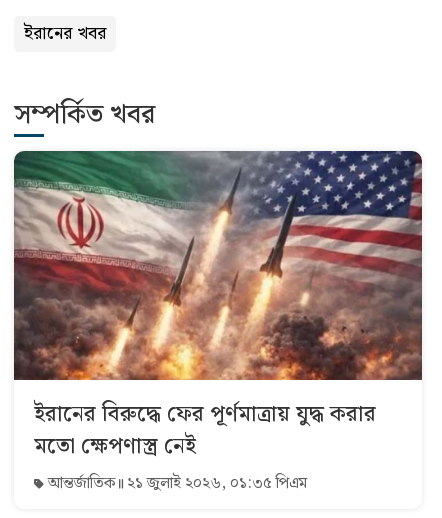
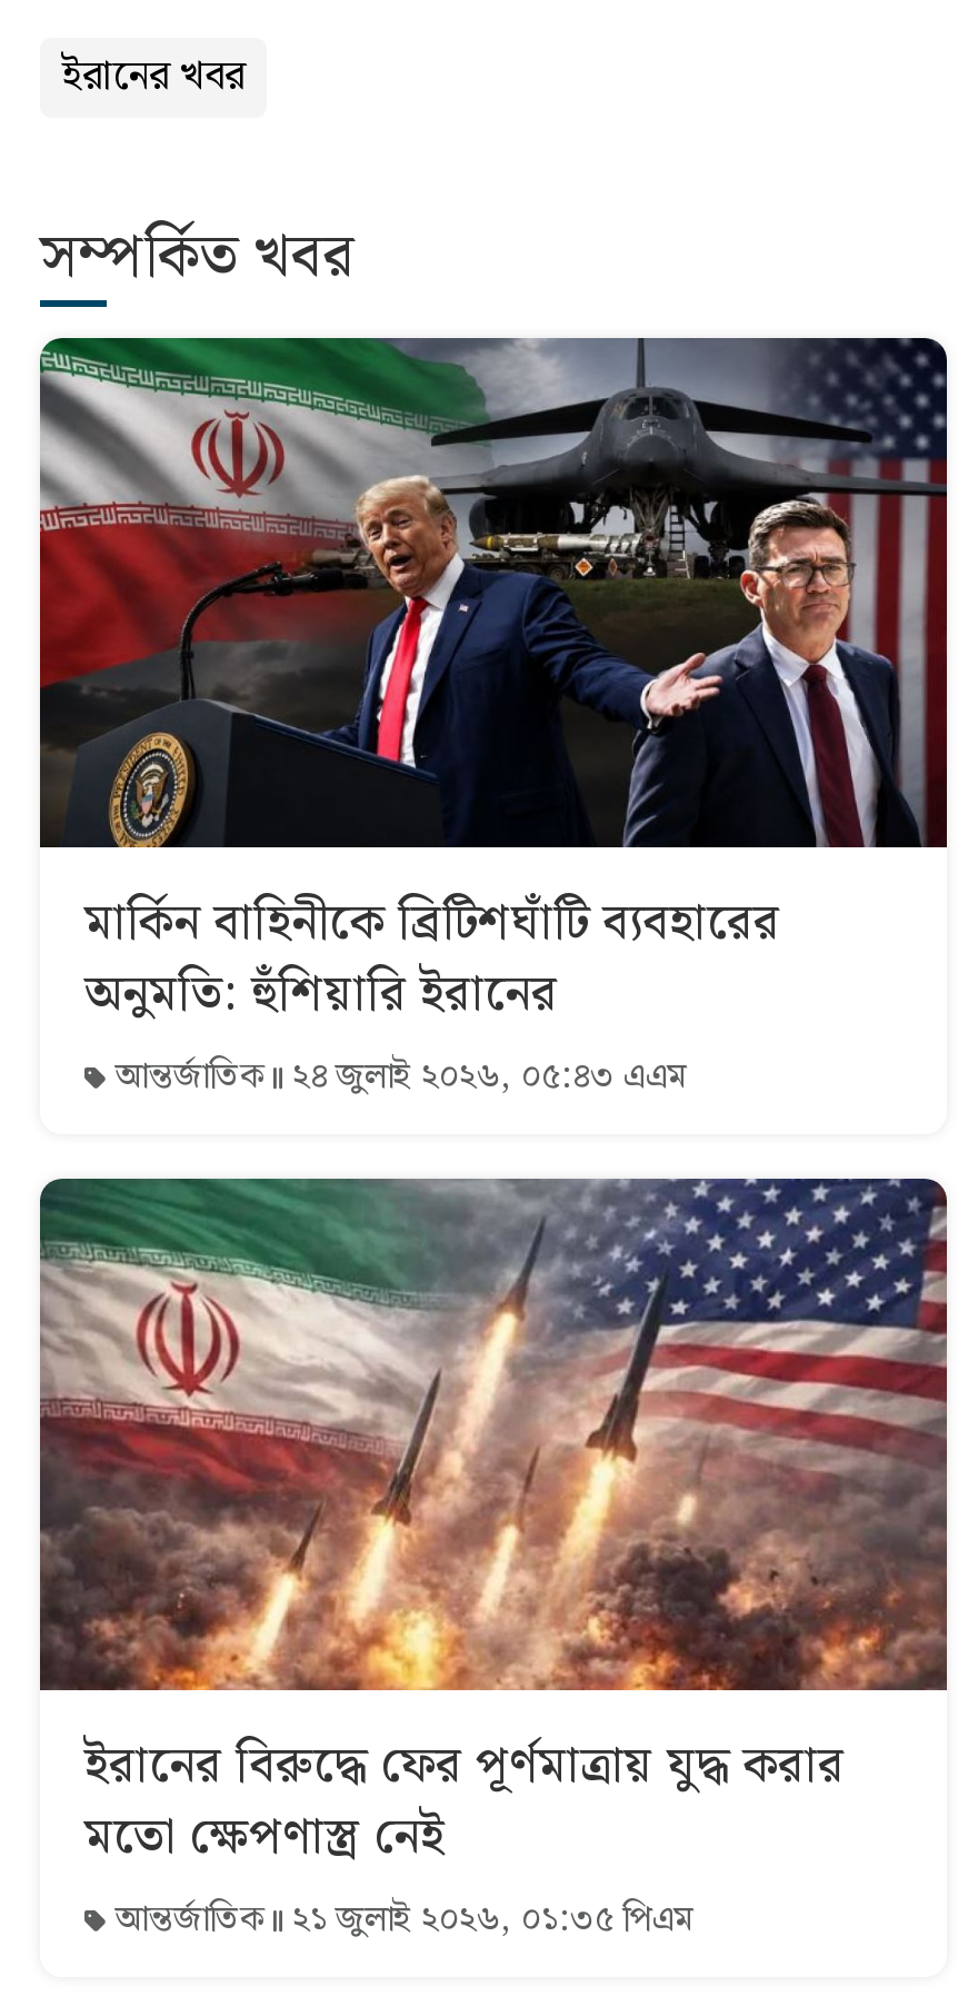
none -> [38,338,949,1106] [image] | মার্কিন বাহিনীকে ব্রিটিশঘাঁটি ব্যবহারের | অনুমতি: হুঁশিয়ারি ইরানের | আন্তর্জাতিক ২৪ জুলাই ২০২৬, ০৫:৪৩ এএম

